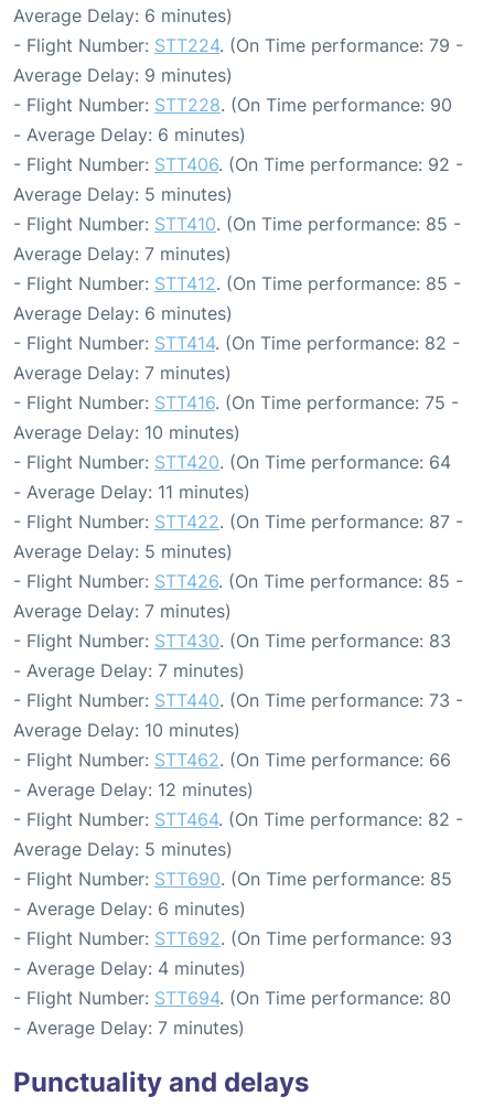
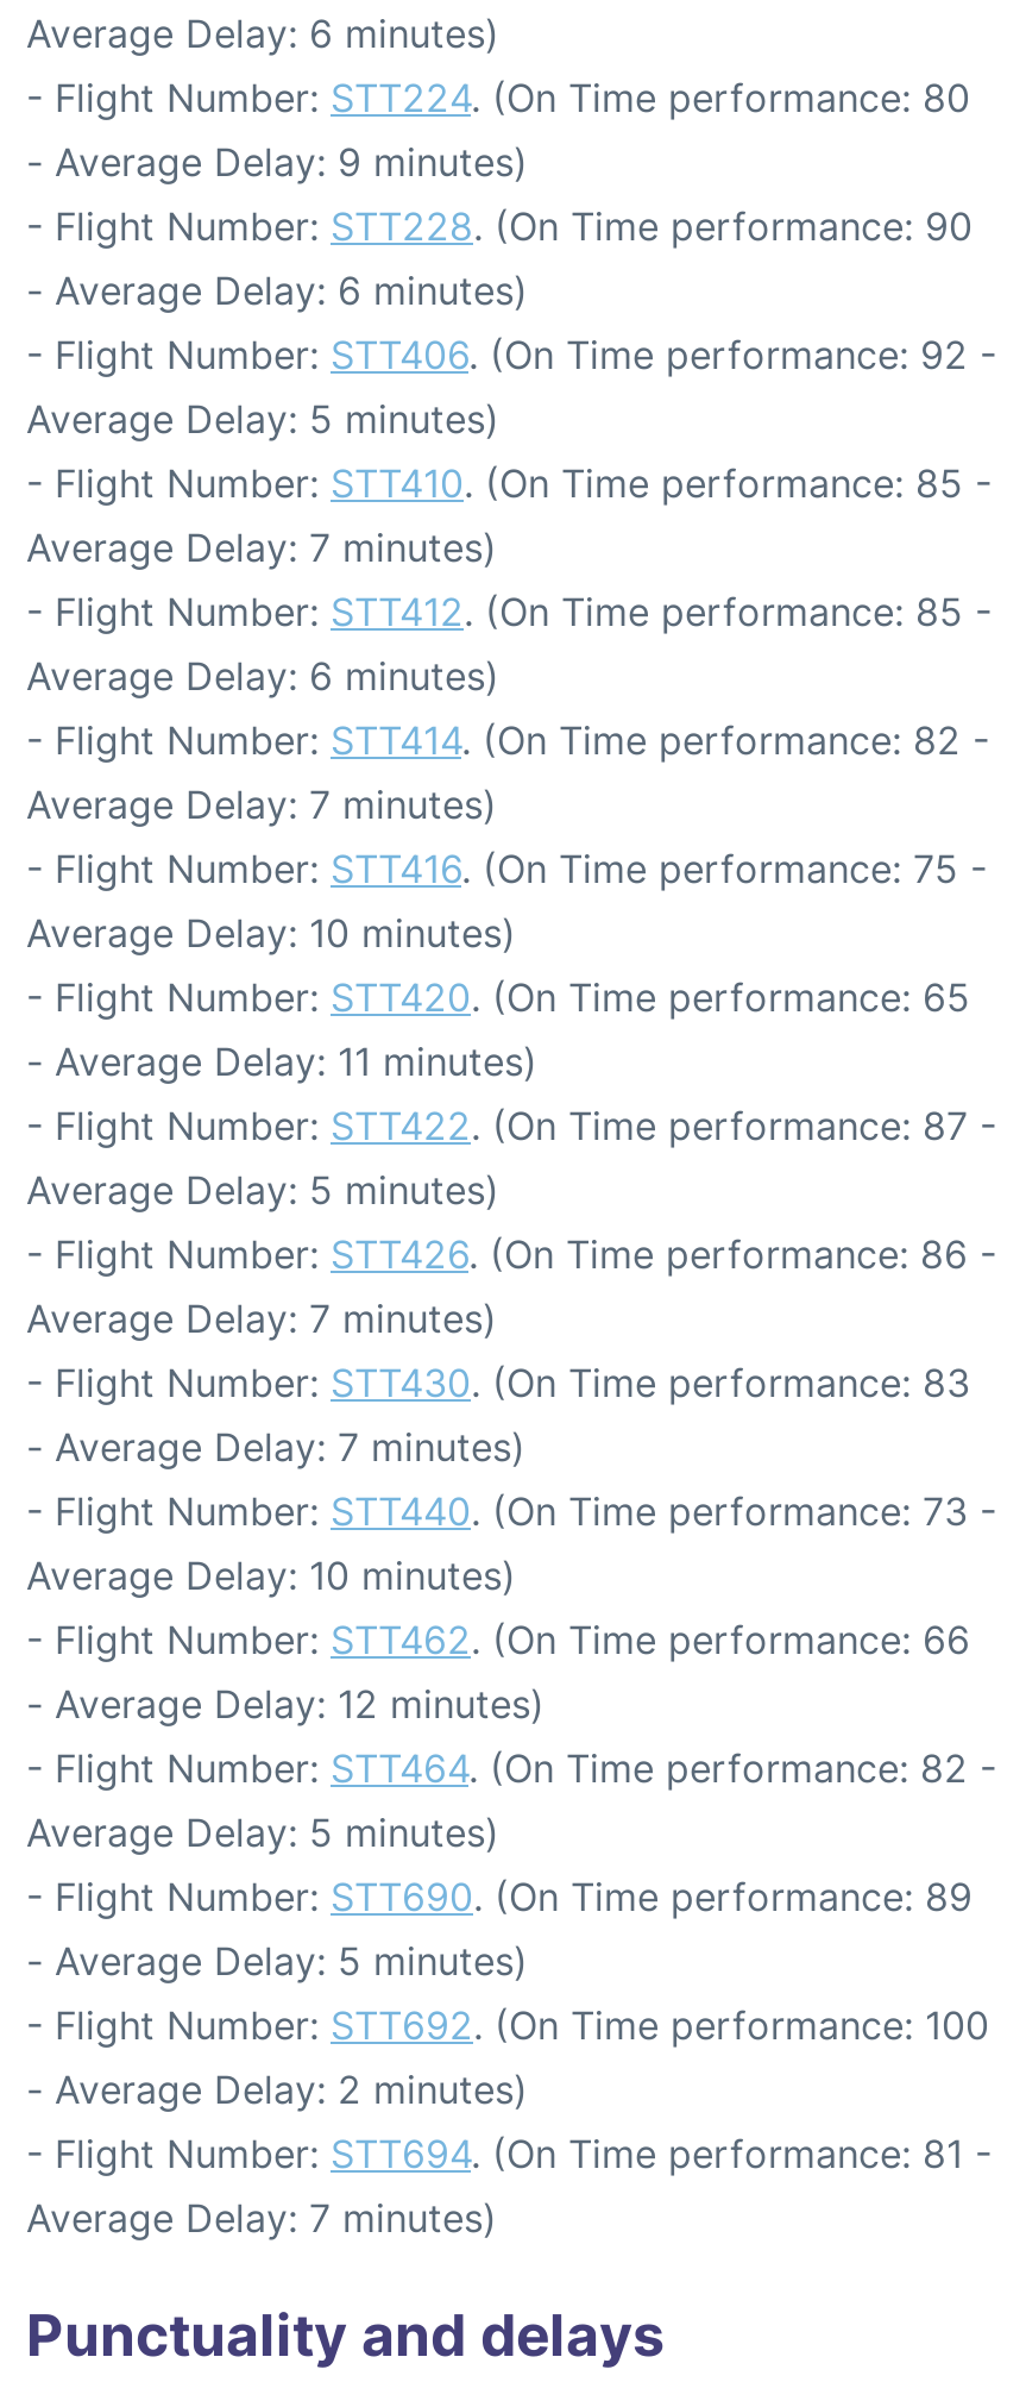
[13,34,463,86] - Flight Number: STT224. (On Time performance: 79 - | Average Delay: 9 minutes) -> [26,74,970,186] - Flight Number: STT224. (On Time performance: 80 | - Average Delay: 9 minutes)
[13,451,451,473] - Flight Number: STT420. (On Time performance: 64 -> [26,973,970,1021] - Flight Number: STT420. (On Time performance: 65
[13,570,463,592] - Flight Number: STT426. (On Time performance: 85 - -> [26,1230,996,1278] - Flight Number: STT426. (On Time performance: 86 -
[13,868,452,1039] - Flight Number: STT690. (On Time performance: 85 | - Average Delay: 6 minutes) | - Flight Number: STT692. (On Time performance: 93 | - Average Delay: 4 minutes) | - Flight Number: STT694. (On Time performance: 80 | - Average Delay: 7 minutes) -> [26,1873,992,2242] - Flight Number: STT690. (On Time performance: 89 | - Average Delay: 5 minutes) | - Flight Number: STT692. (On Time performance: 100 | - Average Delay: 2 minutes) | - Flight Number: STT694. (On Time performance: 81 - | Average Delay: 7 minutes)

